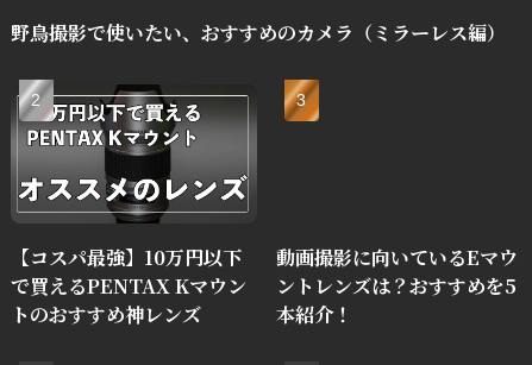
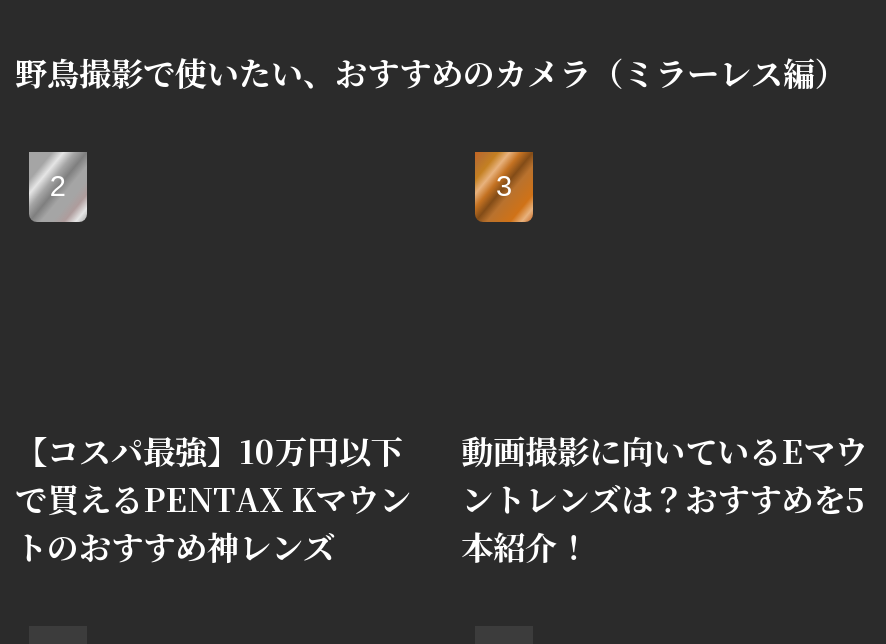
[11,84,257,224] [image] -> none

